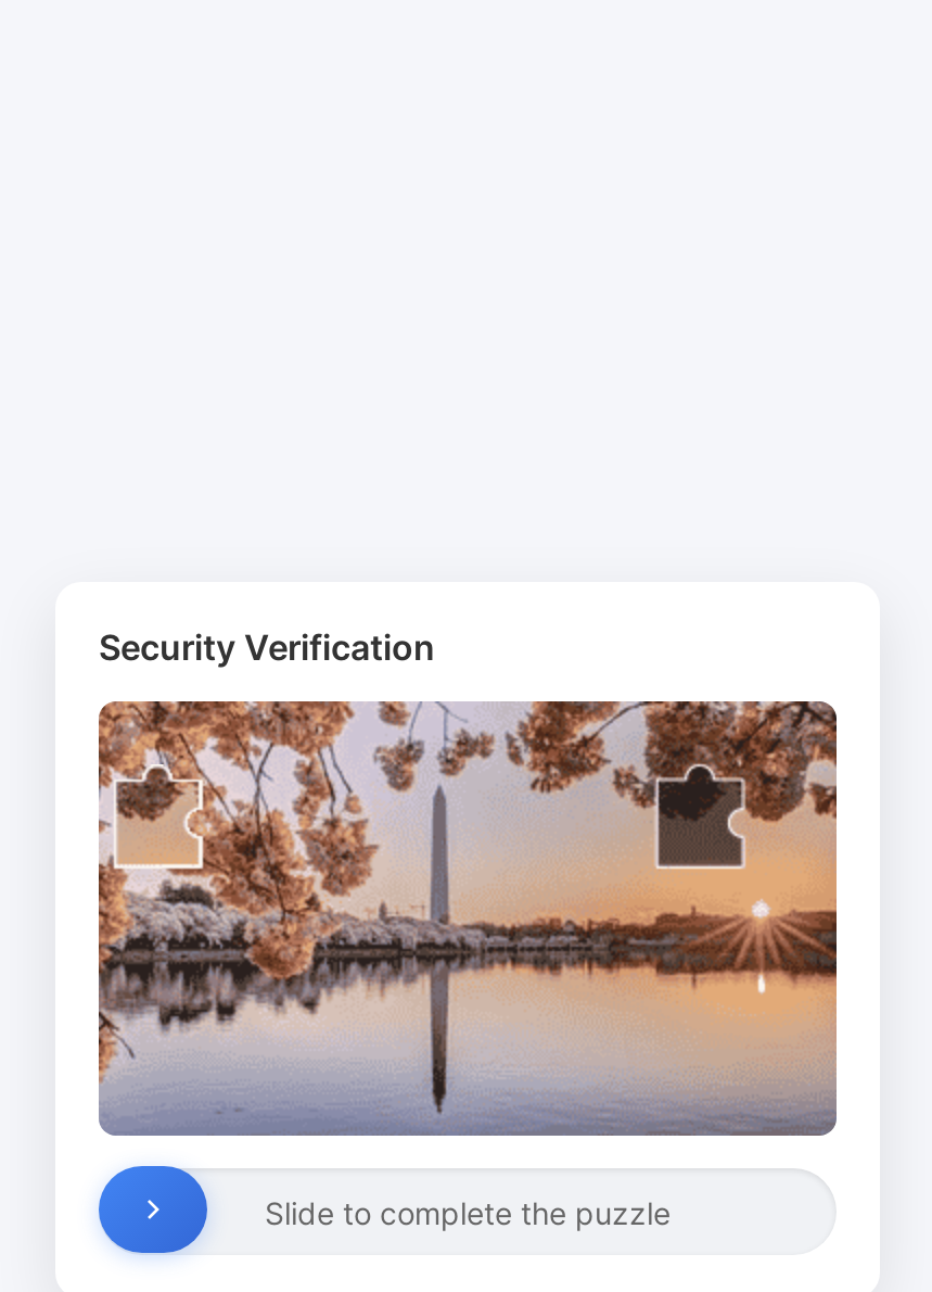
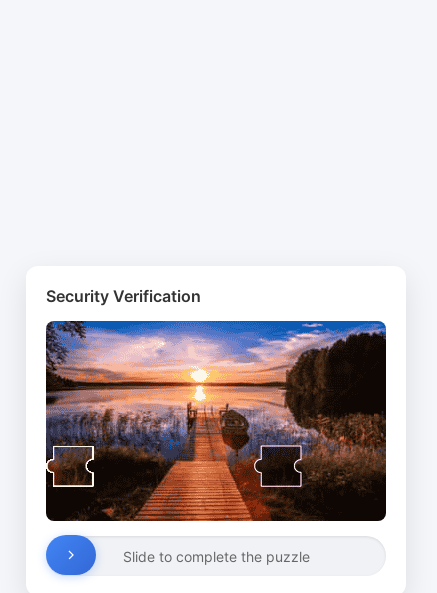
[97,699,839,1138] [image] -> [45,320,387,522] [image]

